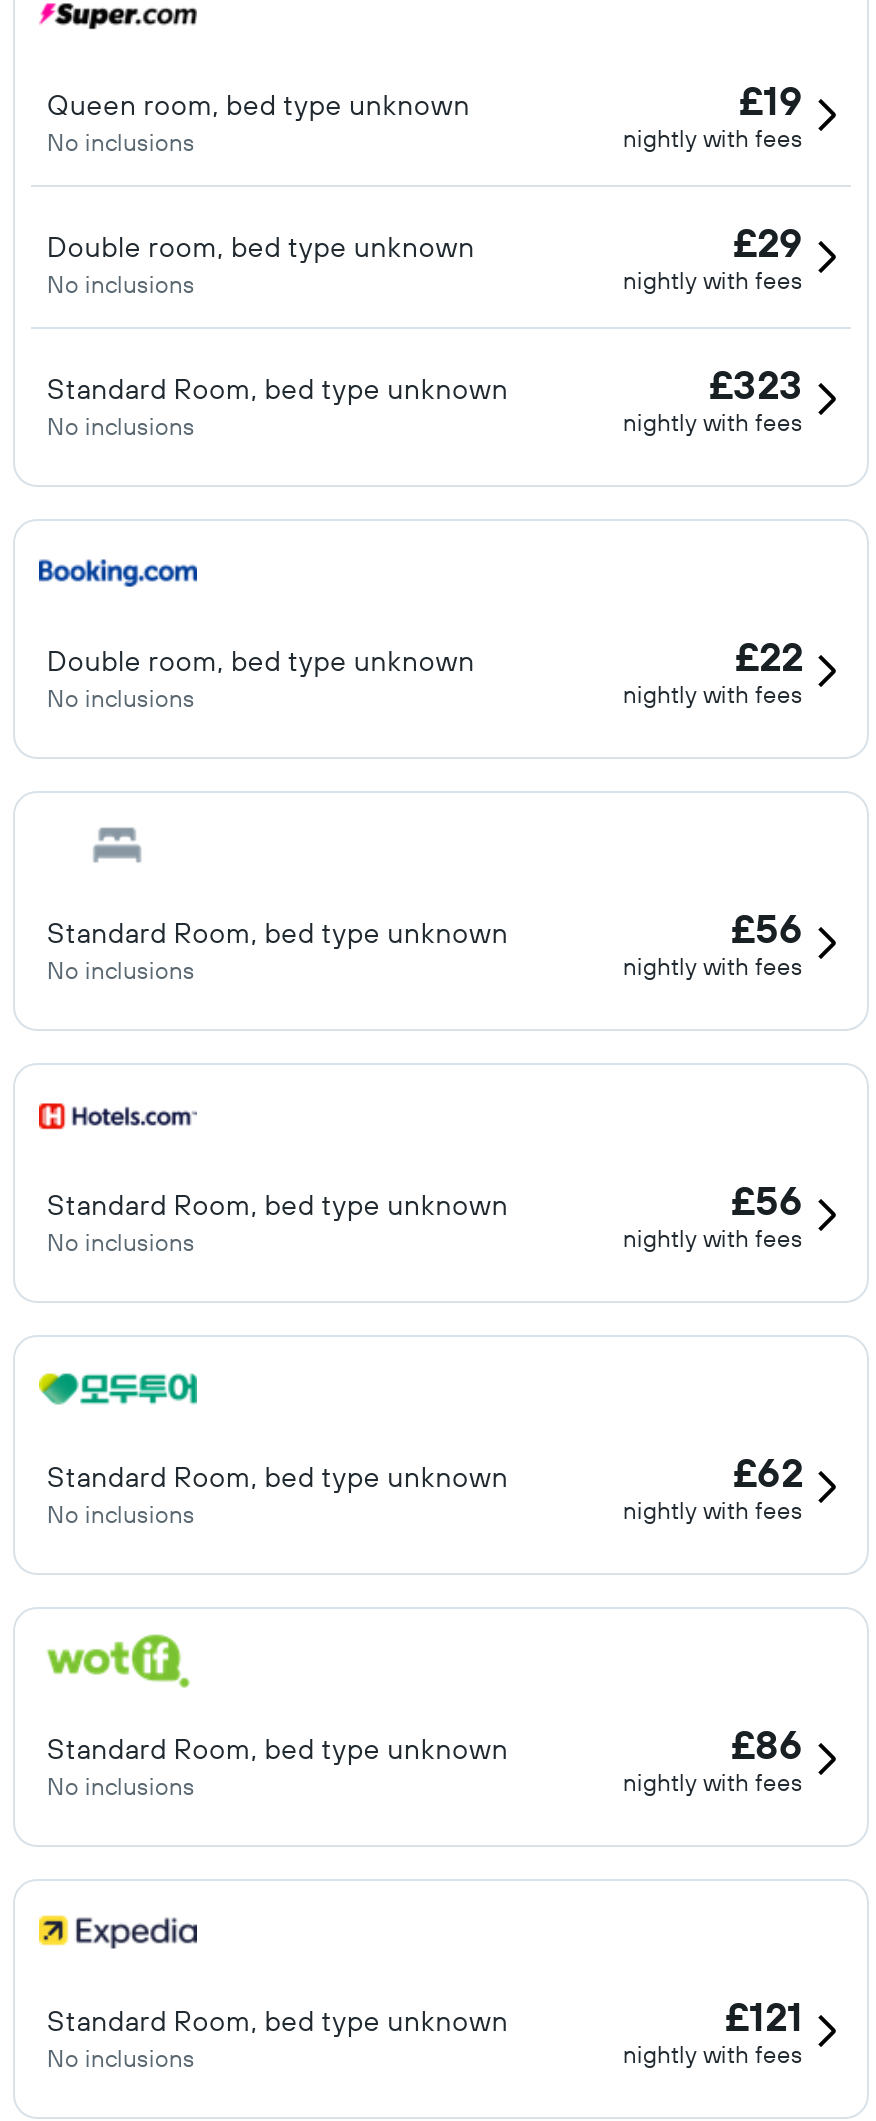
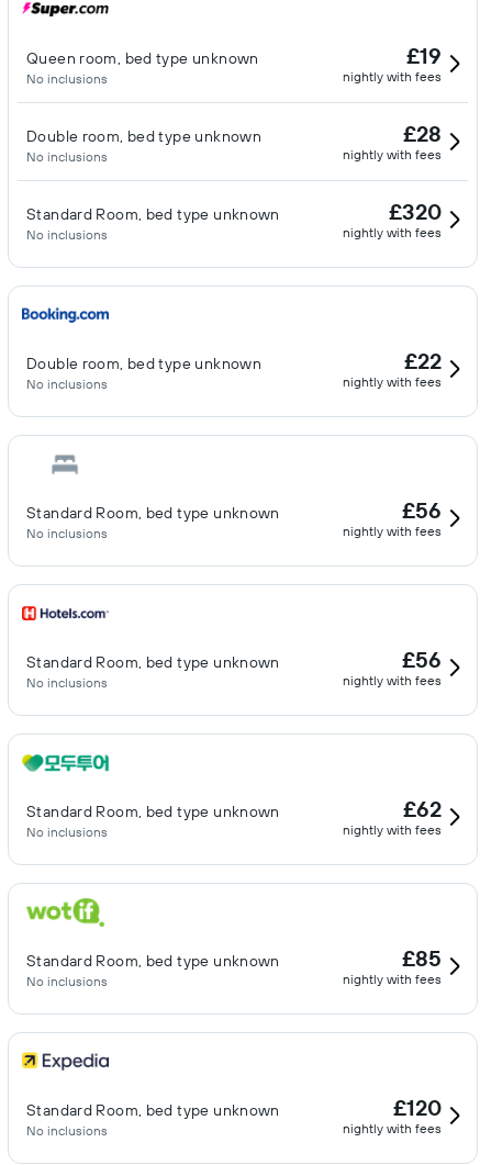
[733,217,803,267] £29 -> [403,120,442,147] £28
[709,359,803,409] £323 -> [389,198,442,225] £320
[731,1719,803,1769] £86 -> [402,944,442,972] £85
[725,1991,803,2041] £121 -> [393,1094,442,1121] £120

